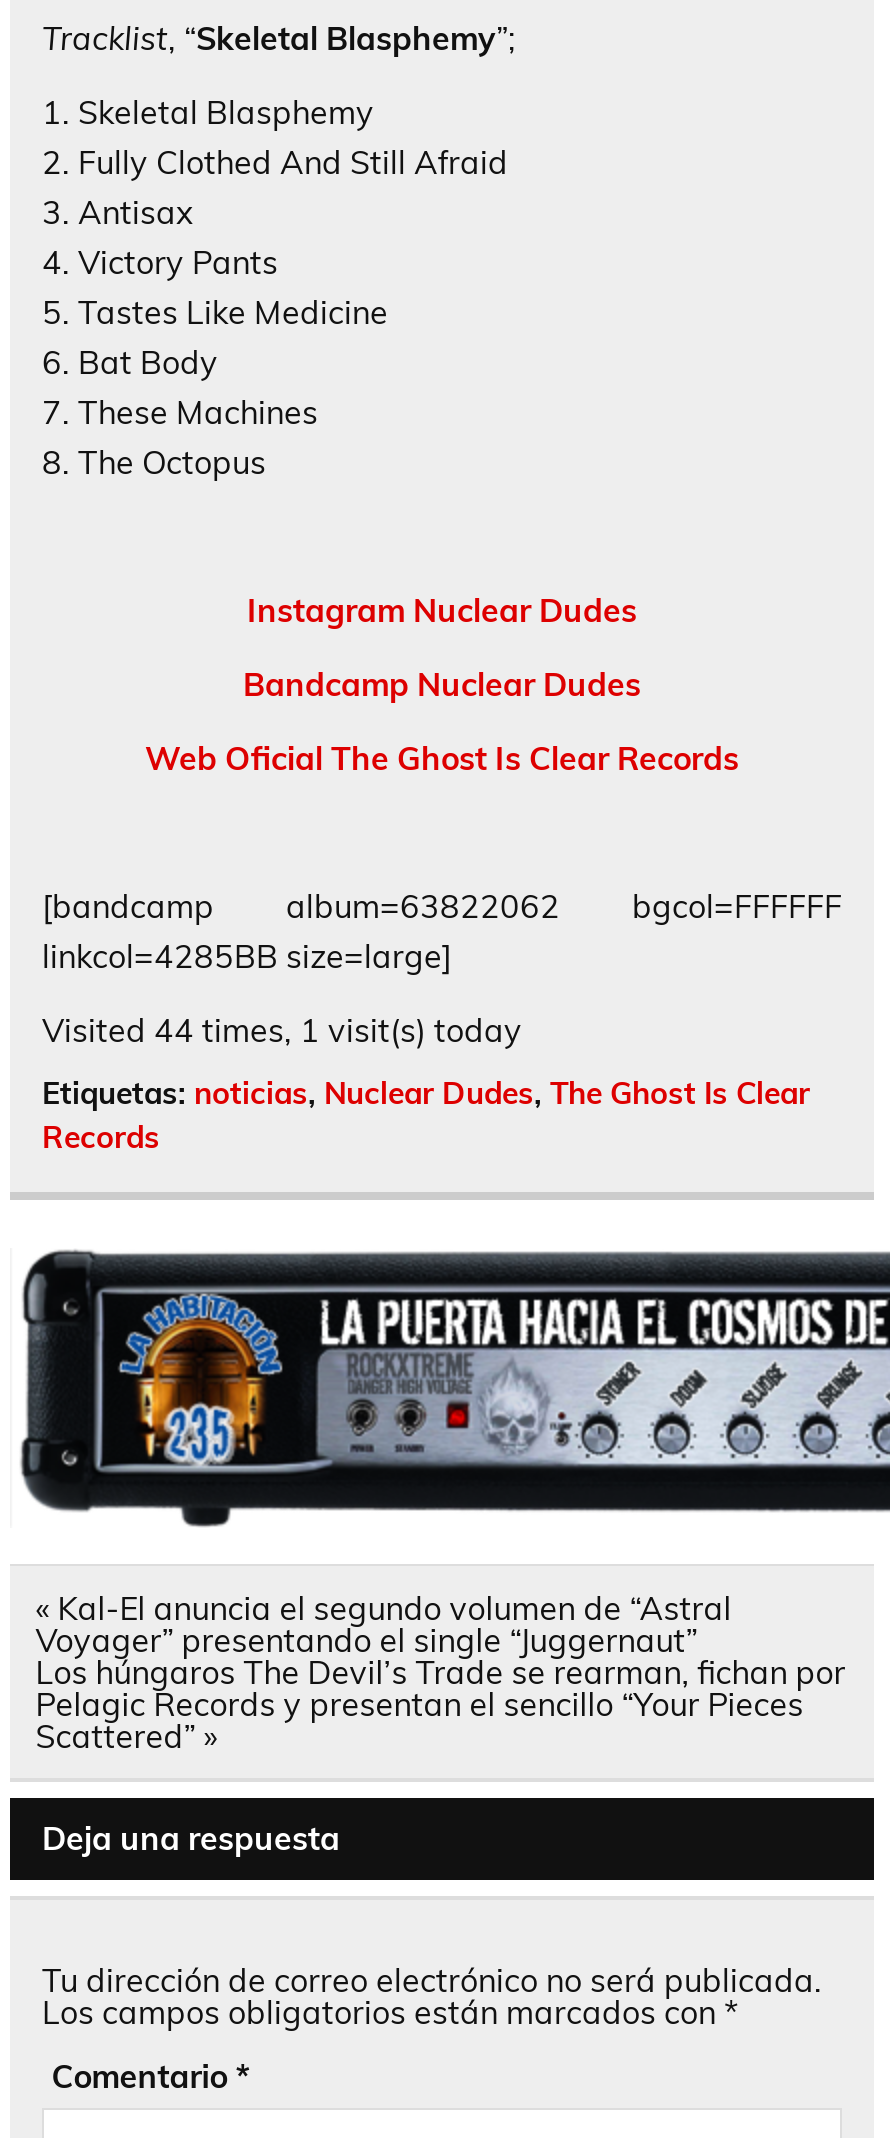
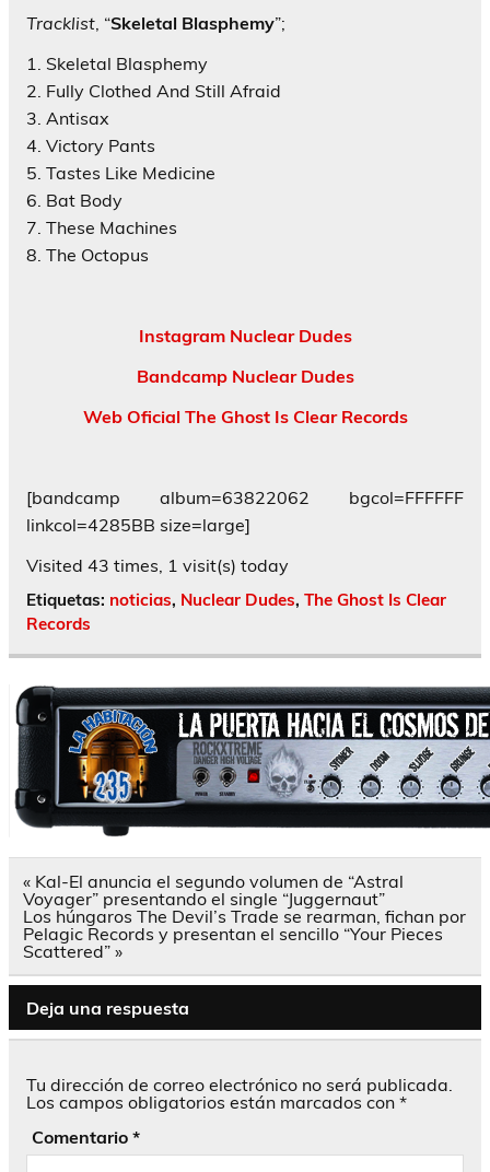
[42,1011,522,1051] Visited 44 times, 1 visit(s) today -> [26,555,289,577] Visited 43 times, 1 visit(s) today

